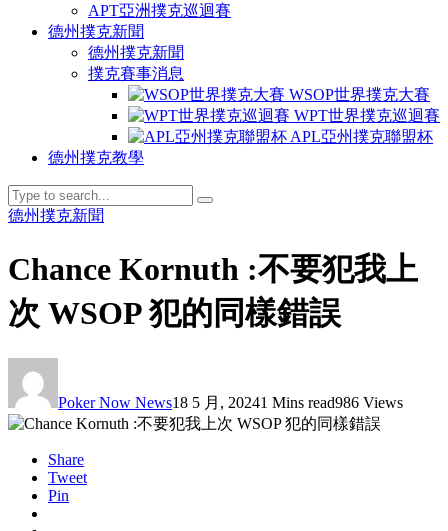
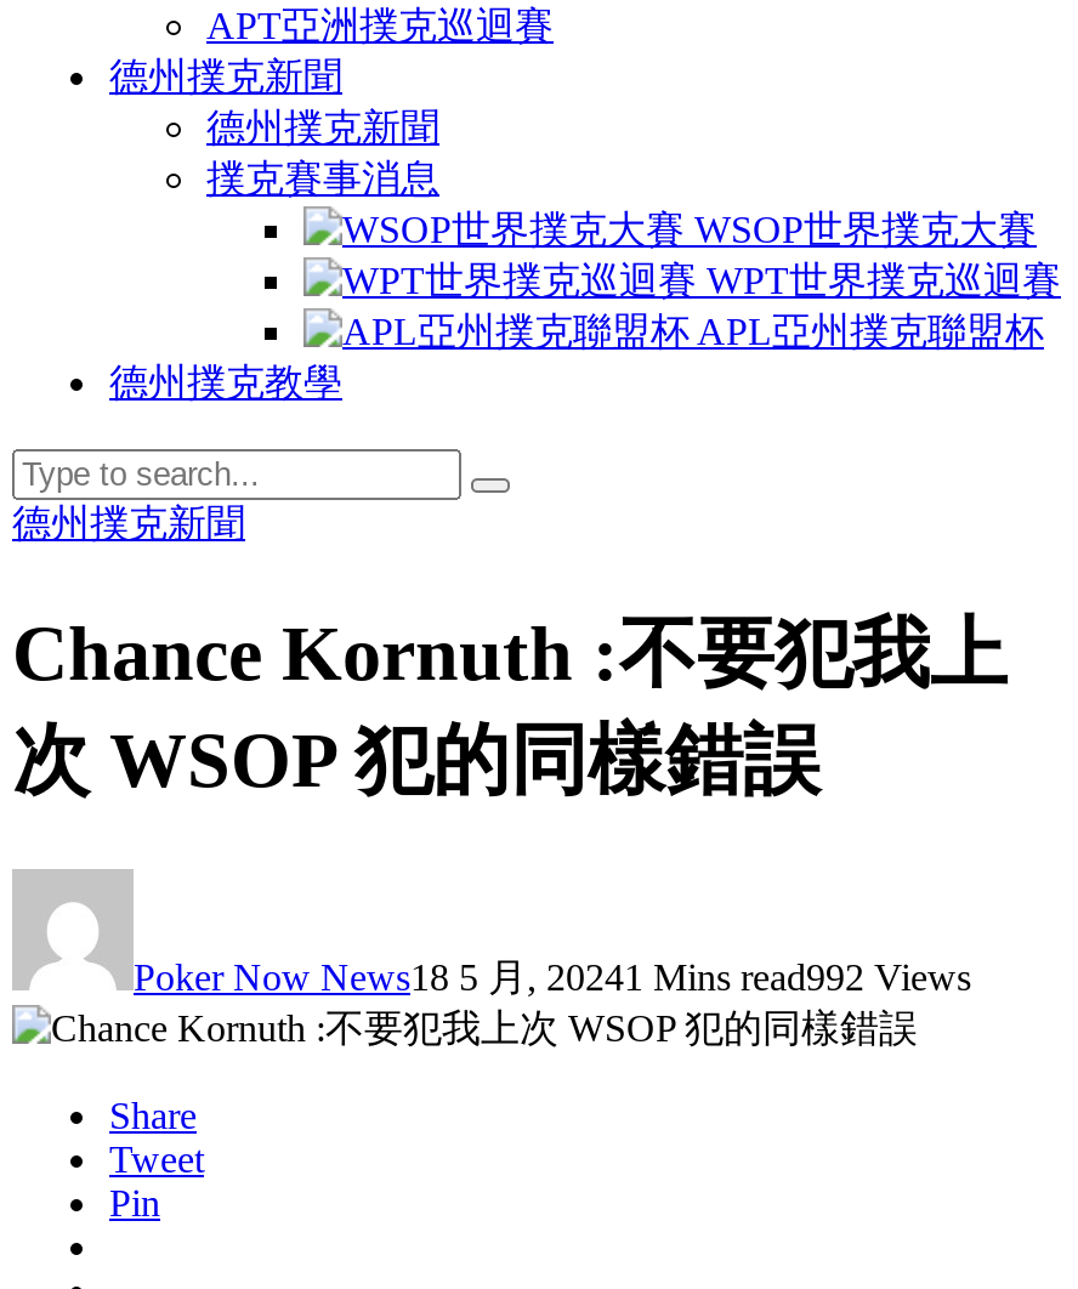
[58,394,403,411] Poker Now News18 5 月, 20241 Mins read986 Views -> [134,956,971,997] Poker Now News18 5 月, 20241 Mins read992 Views

